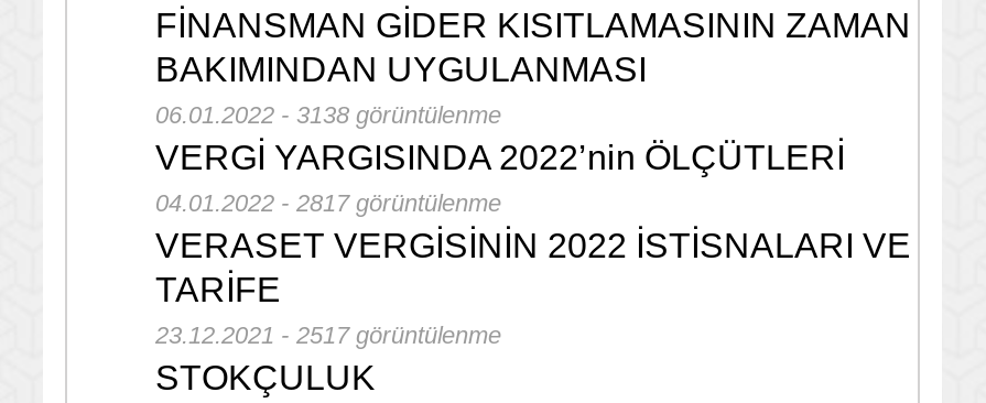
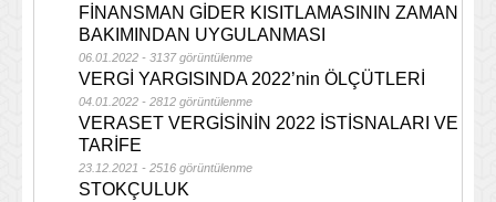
[155,102,501,128] 06.01.2022 - 3138 görüntülenme -> [79,51,252,64] 06.01.2022 - 3137 görüntülenme
[155,190,501,216] 04.01.2022 - 2817 görüntülenme -> [79,95,252,109] 04.01.2022 - 2812 görüntülenme
[155,322,501,349] 23.12.2021 - 2517 görüntülenme -> [79,161,252,175] 23.12.2021 - 2516 görüntülenme

